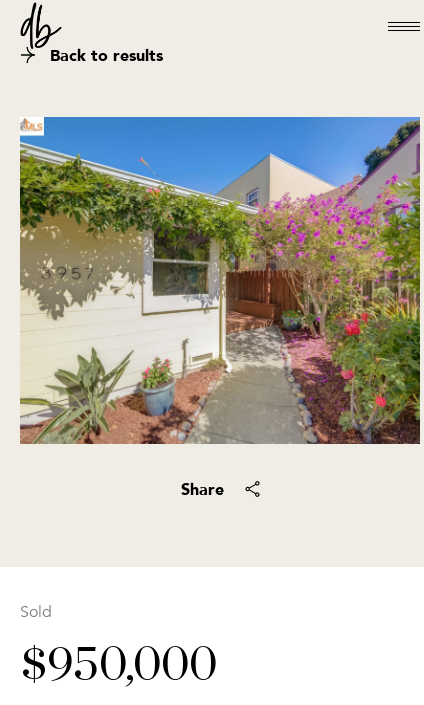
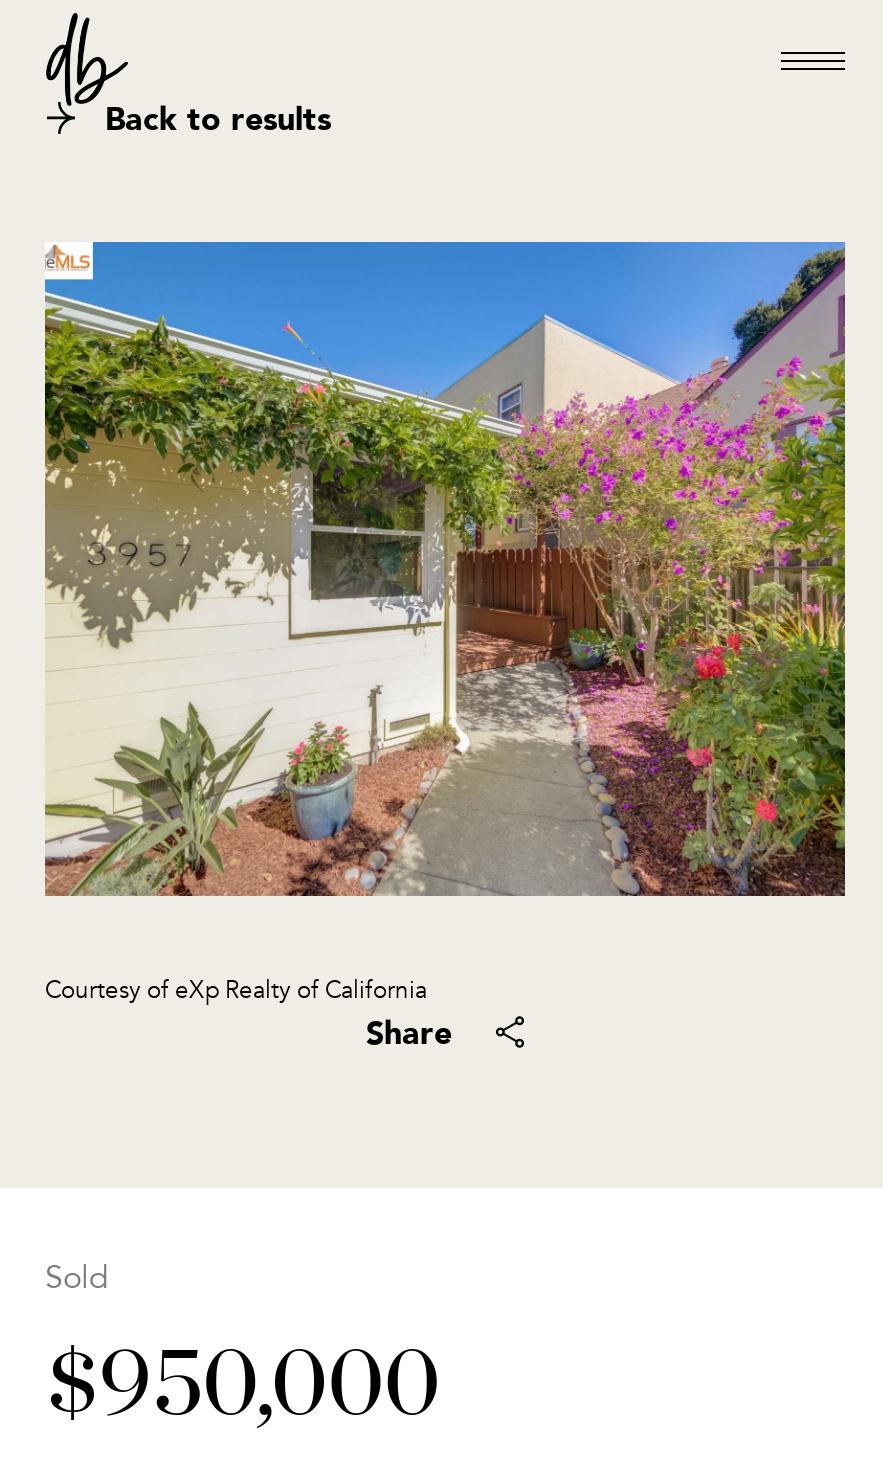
none -> [45,976,427,1004] Courtesy of eXp Realty of California

